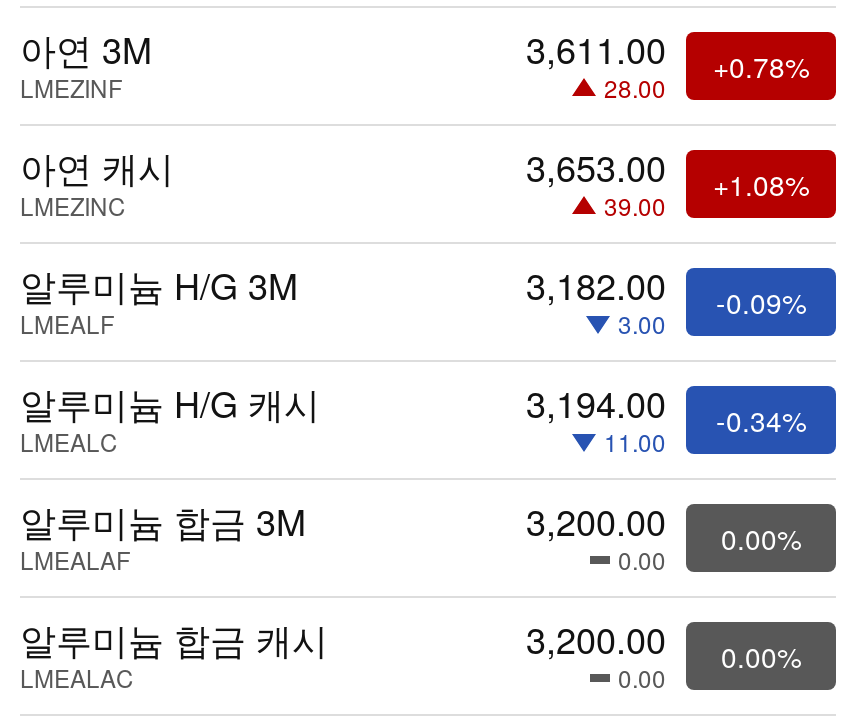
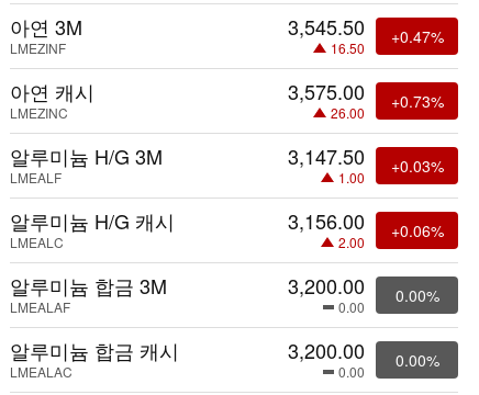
[526,22,666,74] 3,611.00 -> [288,12,365,41] 3,545.50
[713,46,809,86] +0.78% -> [391,25,443,47] +0.47%
[604,70,666,104] 28.00 -> [331,38,365,57] 16.50
[526,140,666,192] 3,653.00 -> [288,77,365,105] 3,575.00
[713,164,809,204] +1.08% -> [391,90,443,112] +0.73%
[604,188,666,222] 39.00 -> [331,103,365,122] 26.00
[526,258,666,310] 3,182.00 -> [288,142,365,170] 3,147.50
[716,282,806,322] -0.09% -> [391,155,443,177] +0.03%
[618,306,666,340] 3.00 -> [338,168,365,187] 1.00
[526,376,666,428] 3,194.00 -> [288,206,365,235] 3,156.00
[716,400,806,440] -0.34% -> [391,219,443,241] +0.06%
[604,424,666,458] 11.00 -> [338,233,365,251] 2.00

